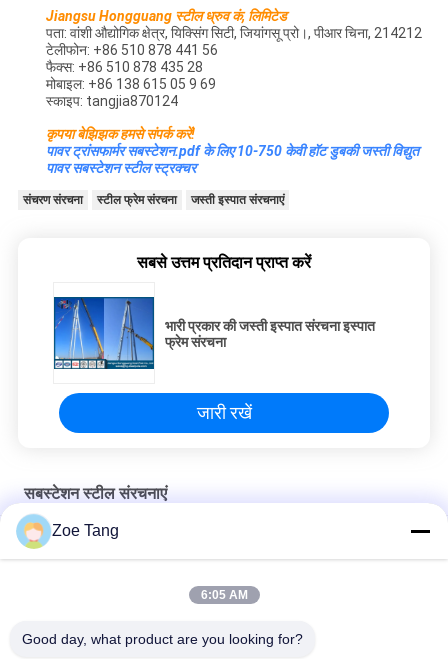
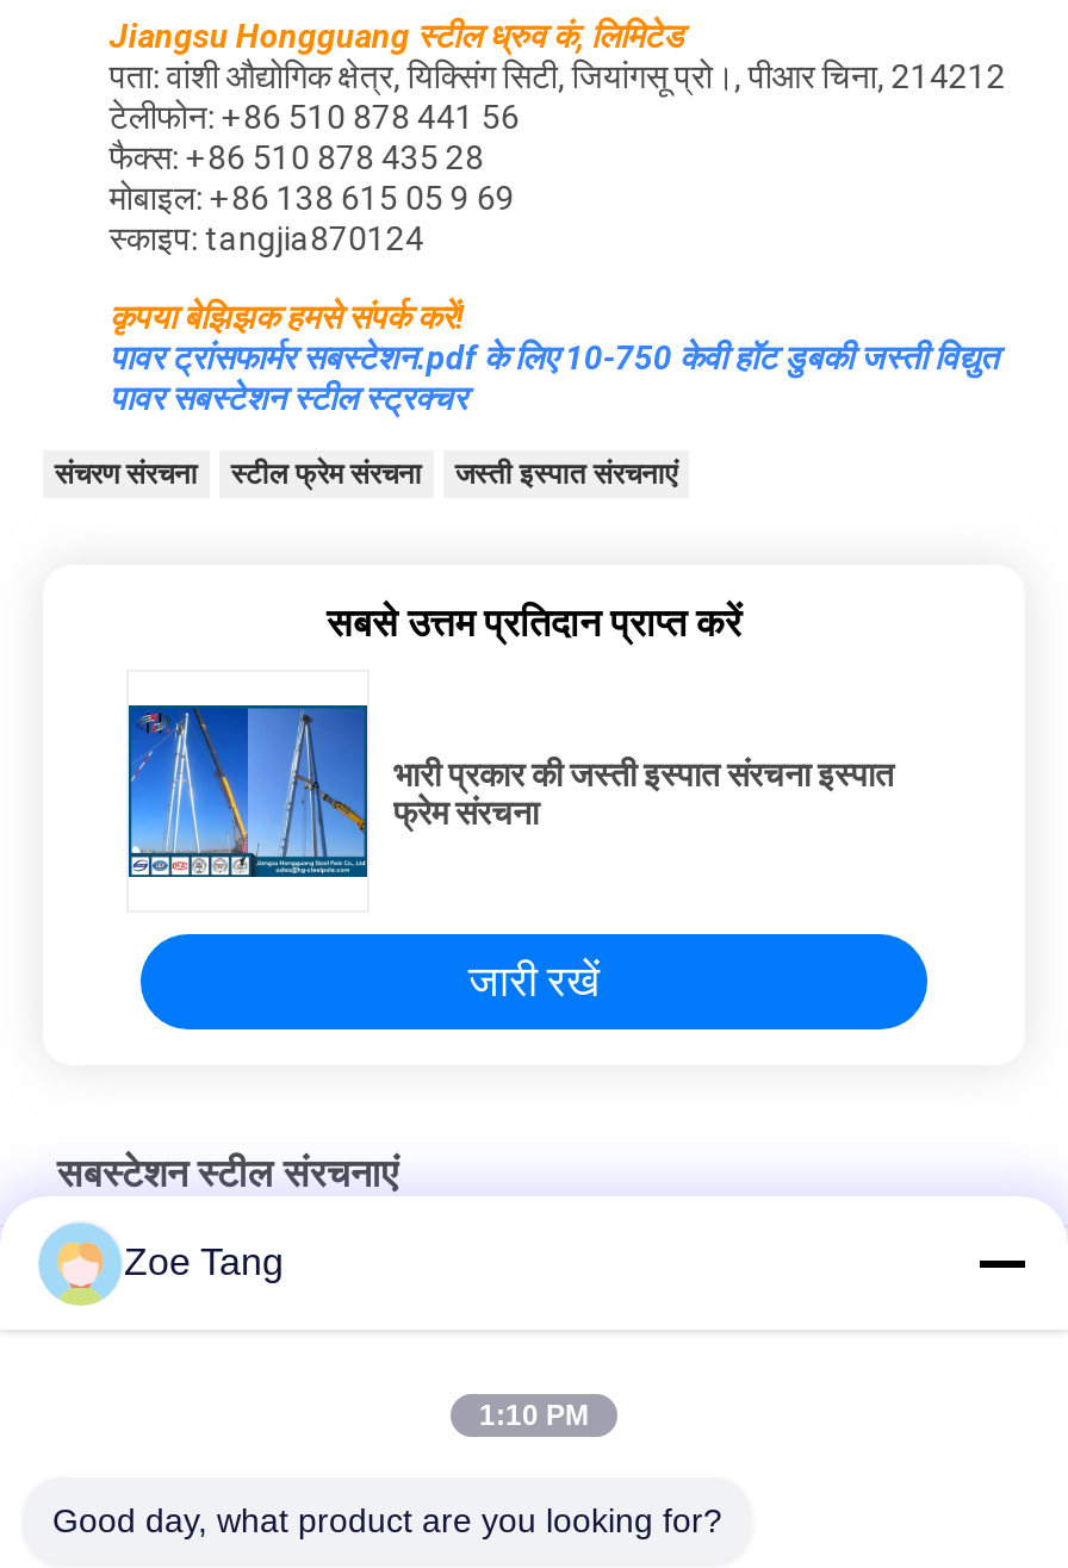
[200,588,247,602] 6:05 AM -> [479,1399,589,1432] 1:10 PM

